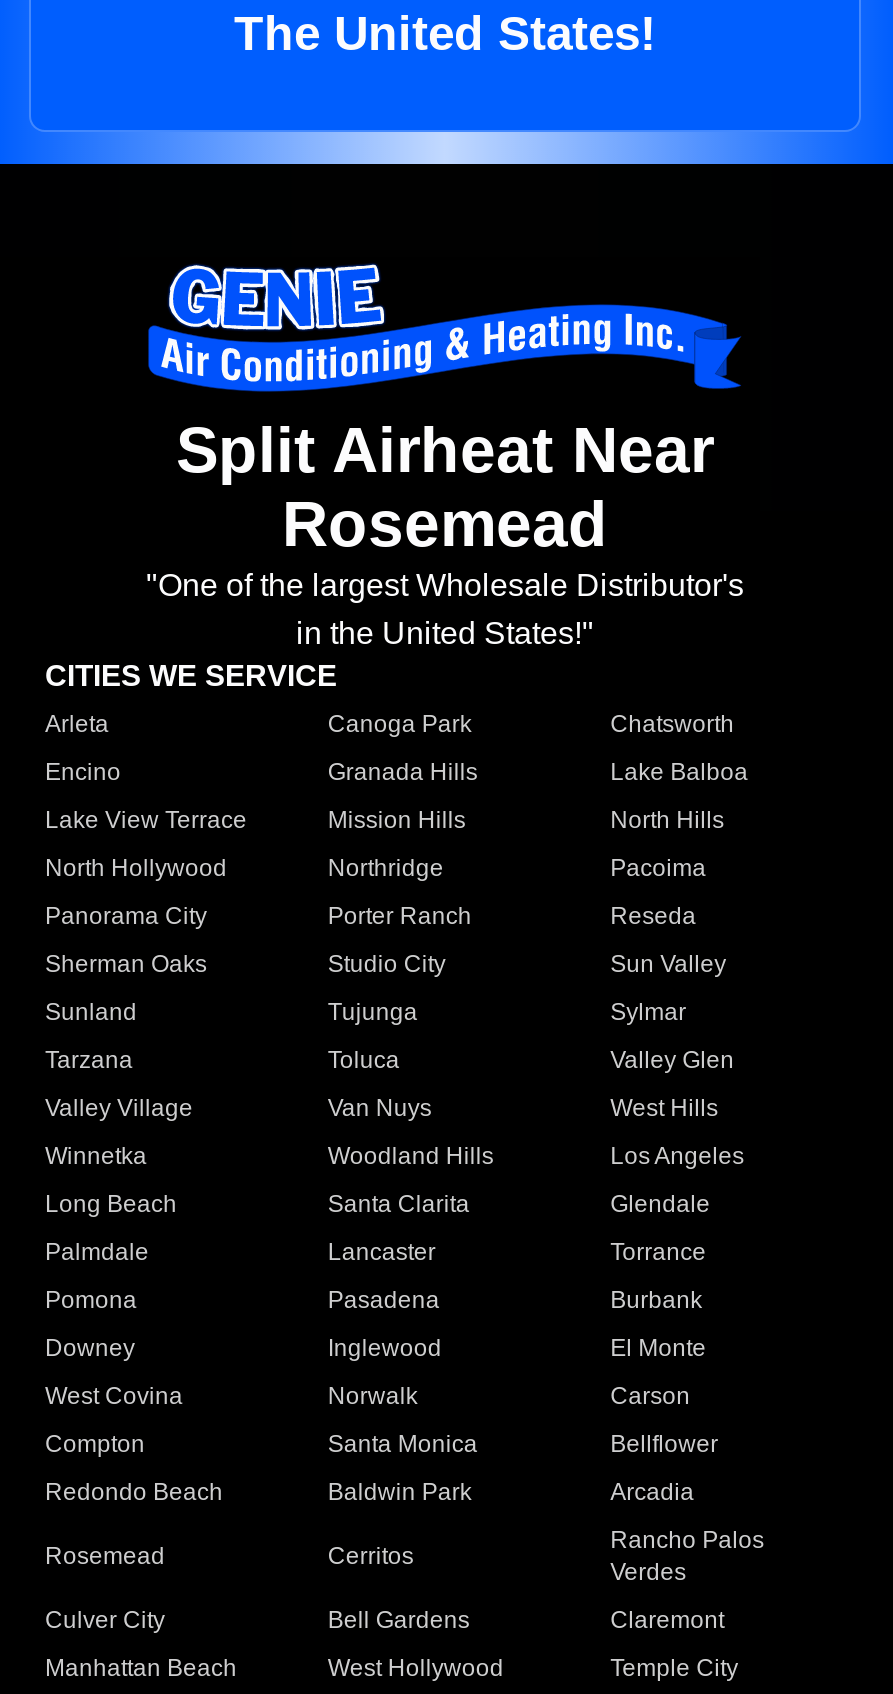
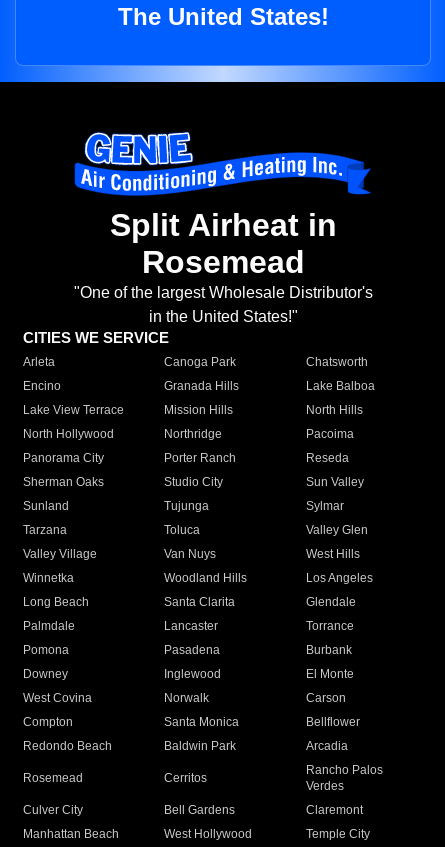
[176,415,714,487] Split Airheat Near -> [109,207,336,243] Split Airheat in

